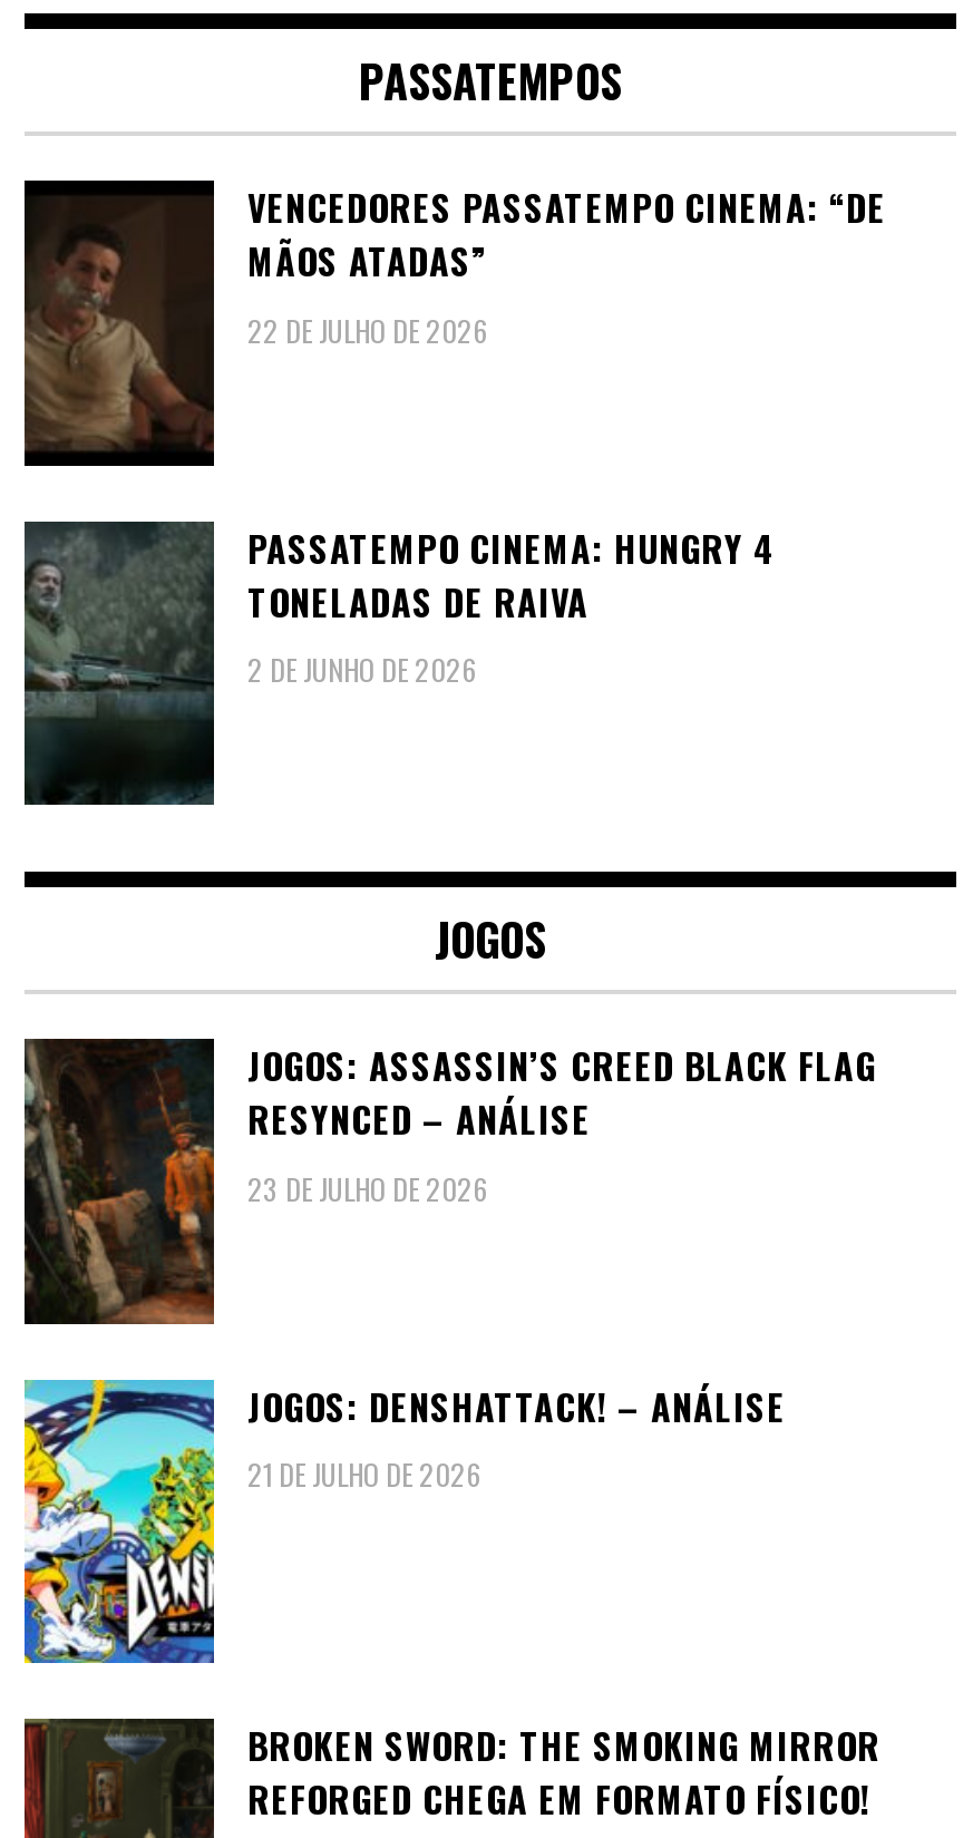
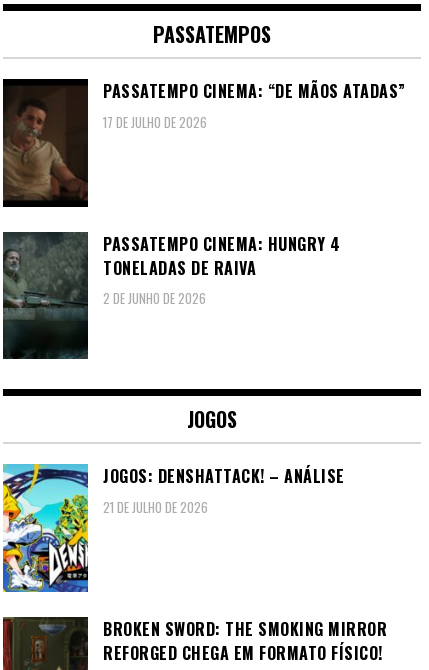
[247,181,886,352] VENCEDORES PASSATEMPO CINEMA: “DE | MÃOS ATADAS” | 22 DE JULHO DE 2026 -> [103,79,405,132] PASSATEMPO CINEMA: “DE MÃOS ATADAS” | 17 DE JULHO DE 2026
[22,1037,876,1326] [image] | JOGOS: ASSASSIN’S CREED BLACK FLAG | RESYNCED – ANÁLISE | 23 DE JULHO DE 2026 -> none

